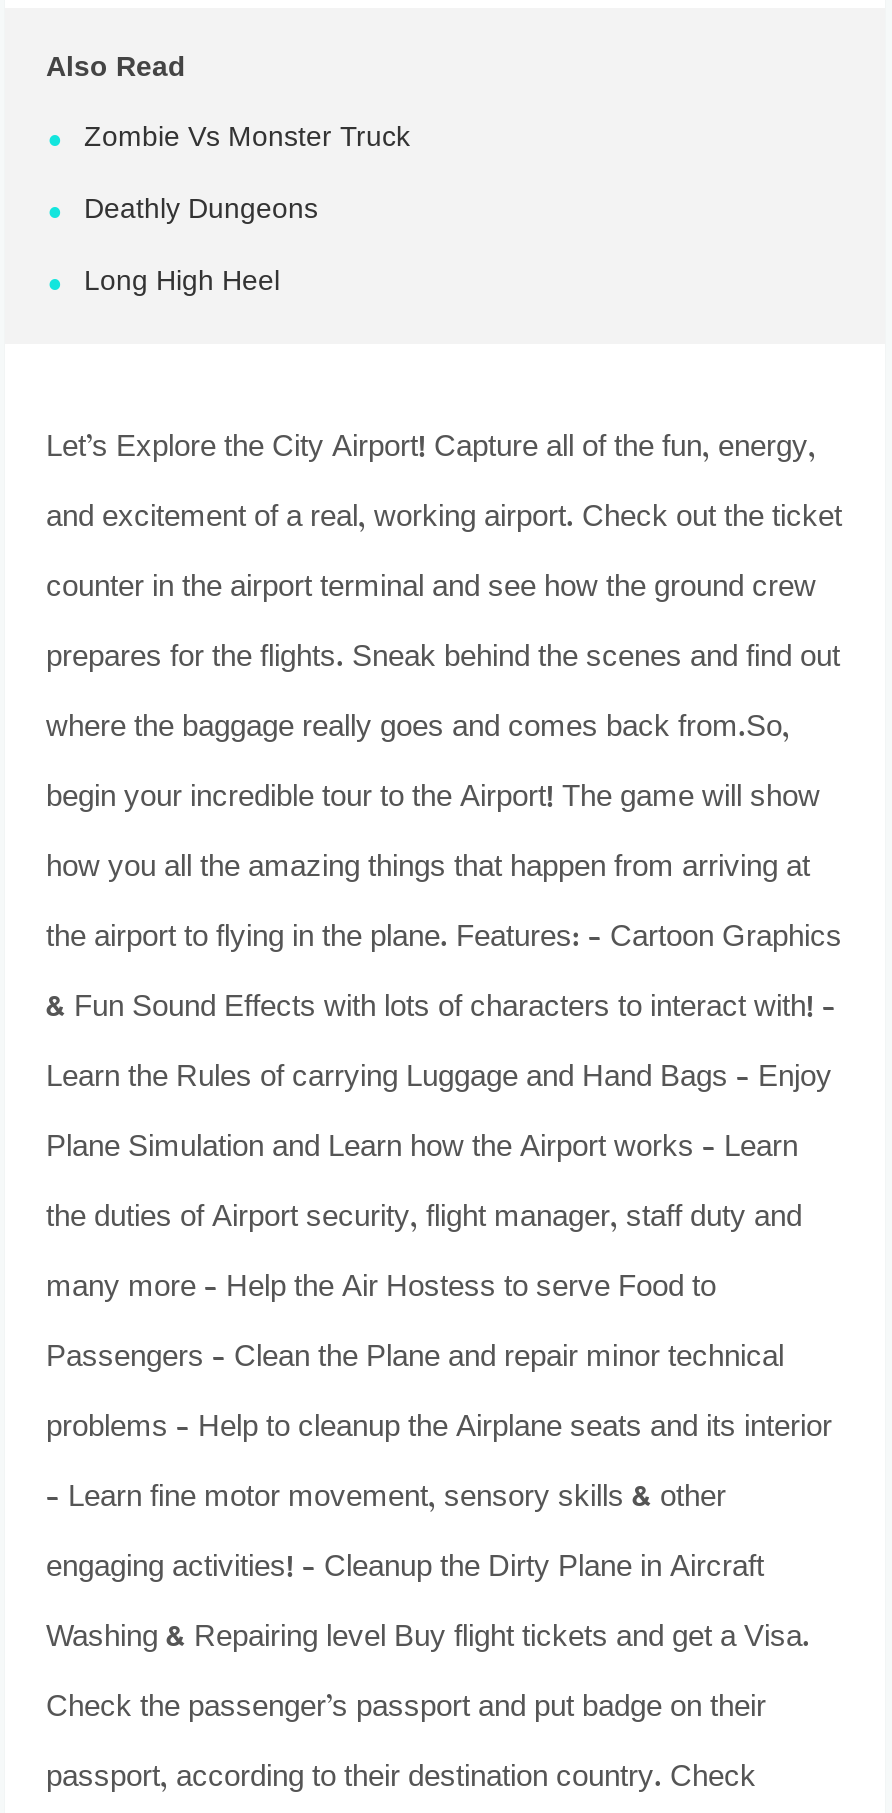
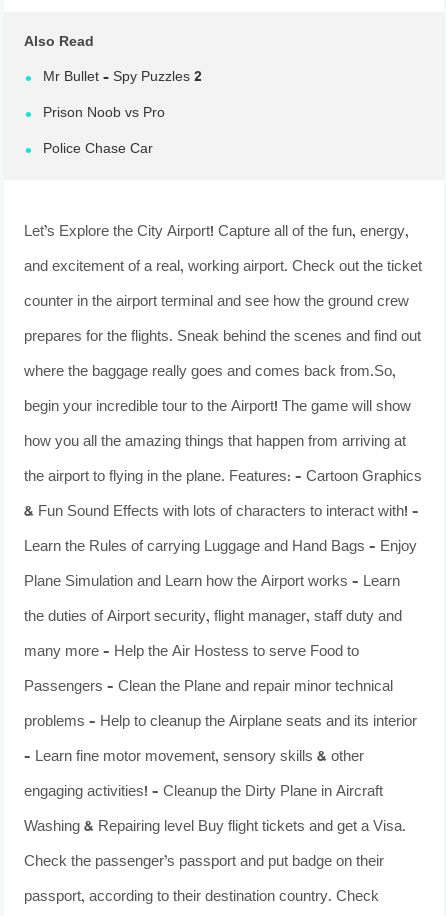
[84,117,410,163] Zombie Vs Monster Truck -> [43,66,202,89] Mr Bullet – Spy Puzzles 2
[84,189,318,235] Deathly Dungeons -> [43,102,165,125] Prison Noob vs Pro
[84,261,280,307] Long High Heel -> [43,138,153,161] Police Chase Car

